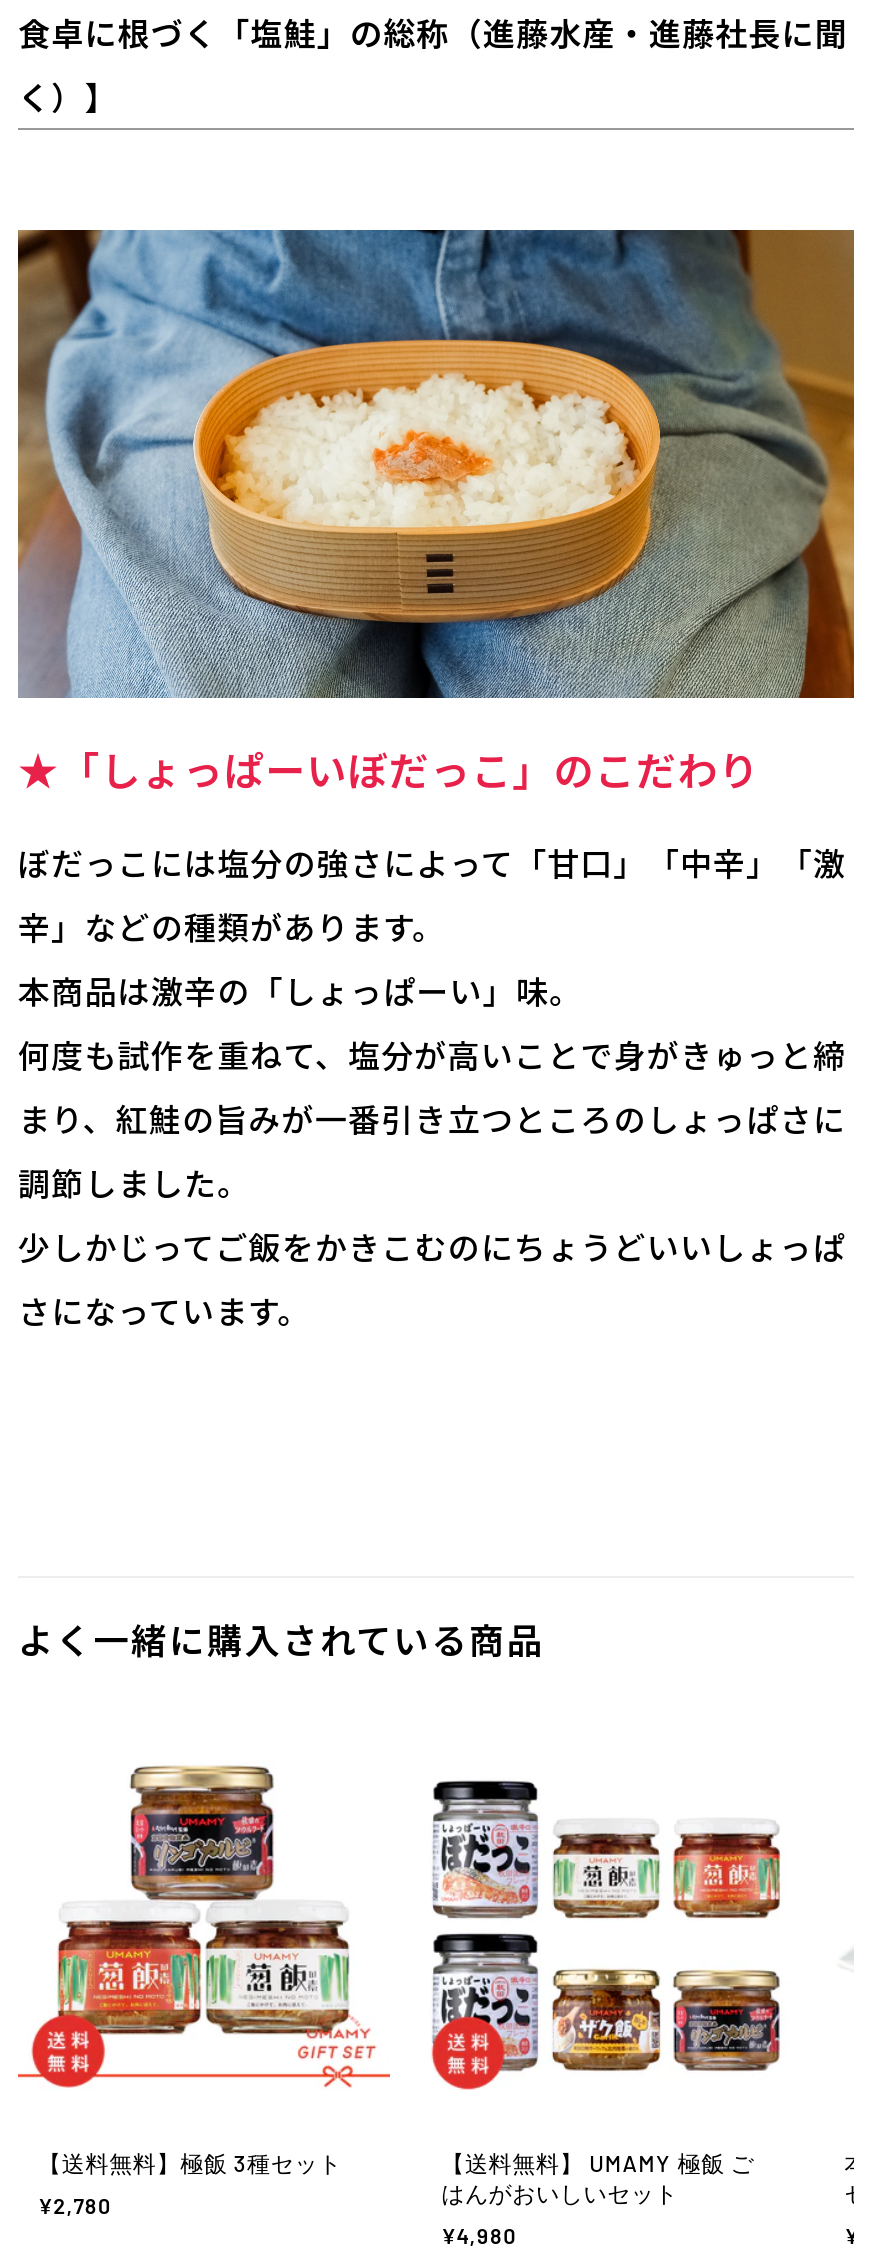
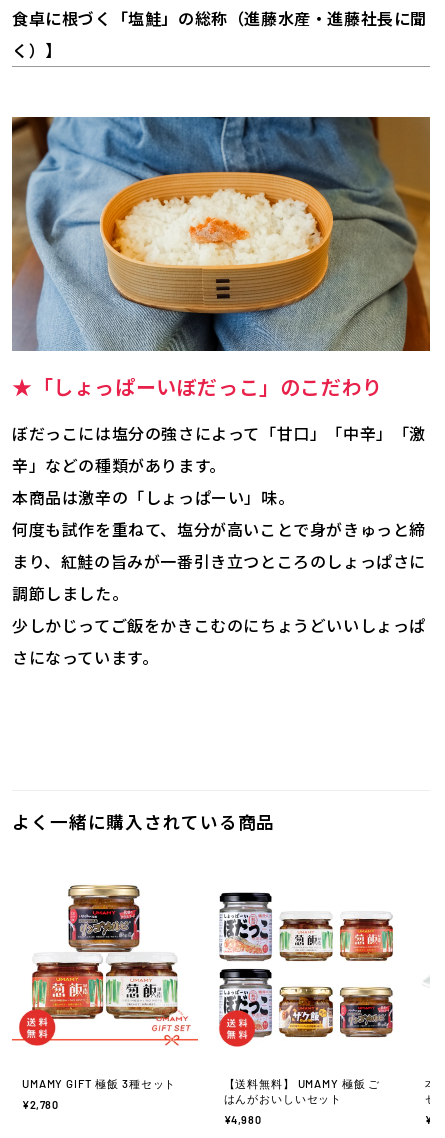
[38,2149,342,2175] 【送料無料】極飯 3種セット -> [22,1076,176,1089] UMAMY GIFT 極飯 3種セット

